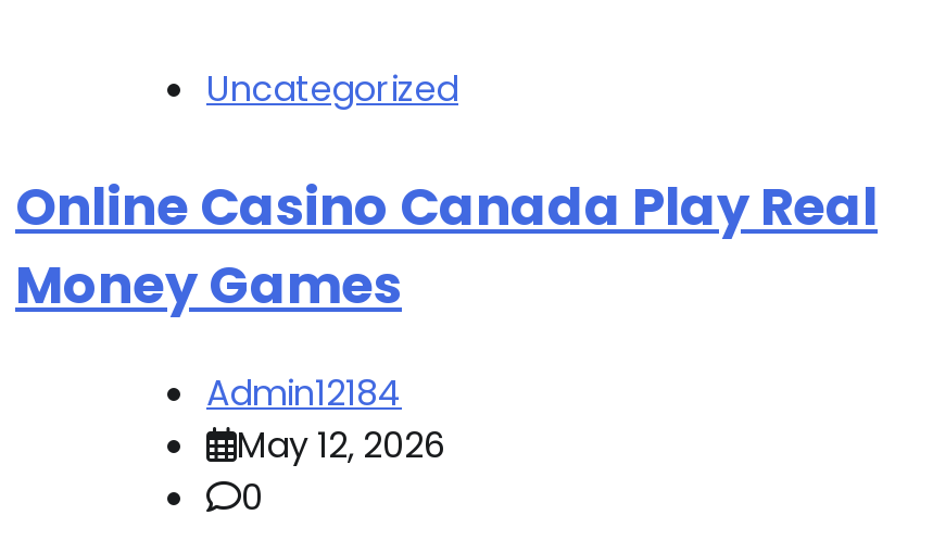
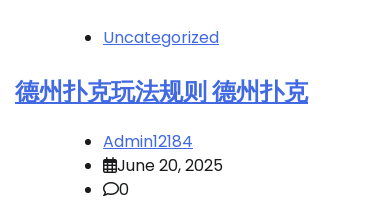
[15,170,878,320] Online Casino Canada Play Real | Money Games -> [15,75,308,108] 德州扑克玩法规则 德州扑克
[237,420,445,470] May 12, 2026 -> [117,154,223,177] June 20, 2025

